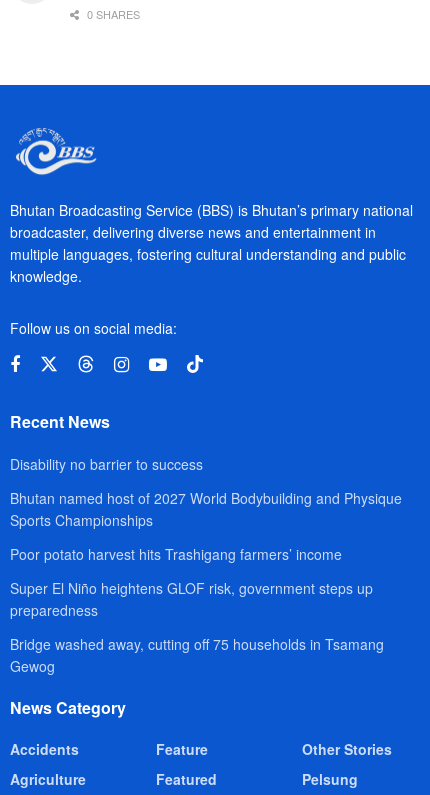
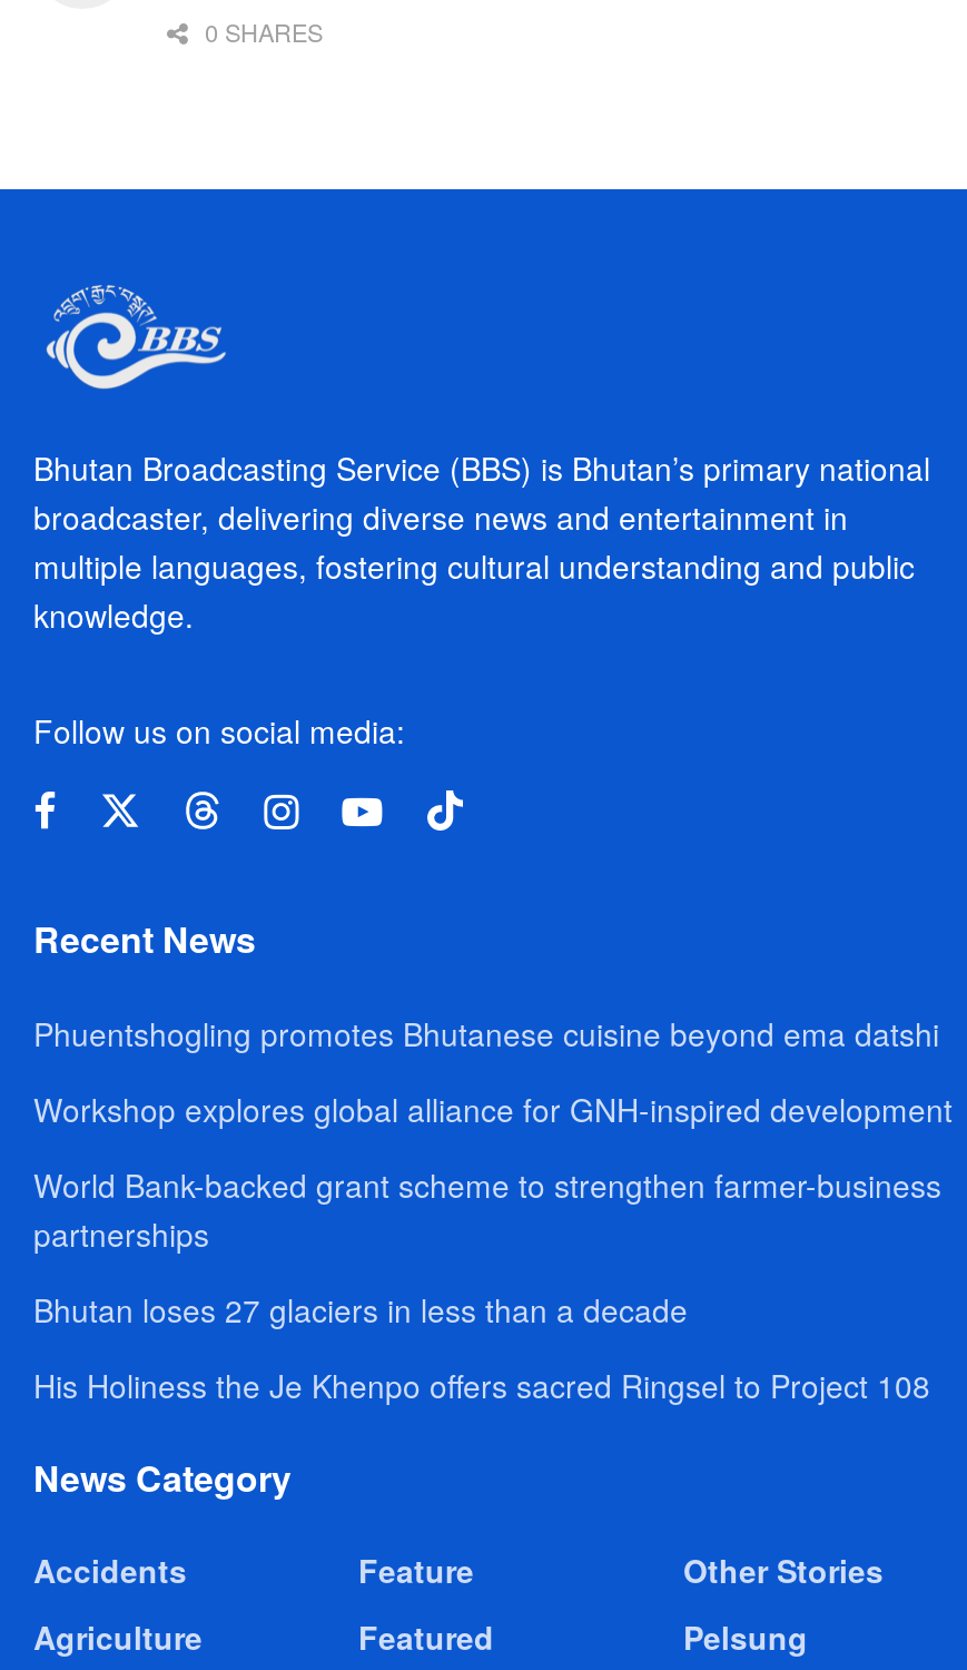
[10,454,203,474] Disability no barrier to success -> [33,1011,939,1056] Phuentshogling promotes Bhutanese cuisine beyond ema datshi
[10,488,402,530] Bhutan named host of 2027 World Bodybuilding and Physique | Sports Championships -> [33,1087,953,1132] Workshop explores global alliance for GNH-inspired development
[10,544,342,564] Poor potato harvest hits Trashigang farmers’ income -> [33,1163,941,1256] World Bank-backed grant scheme to strengthen farmer-business | partnerships
[10,578,373,620] Super El Niño heightens GLOF risk, government steps up | preparedness -> [33,1287,688,1332] Bhutan loses 27 glaciers in less than a decade
[10,634,384,676] Bridge washed away, cutting off 75 households in Tsamang | Gewog -> [33,1363,930,1408] His Holiness the Je Khenpo offers sacred Ringsel to Project 108

